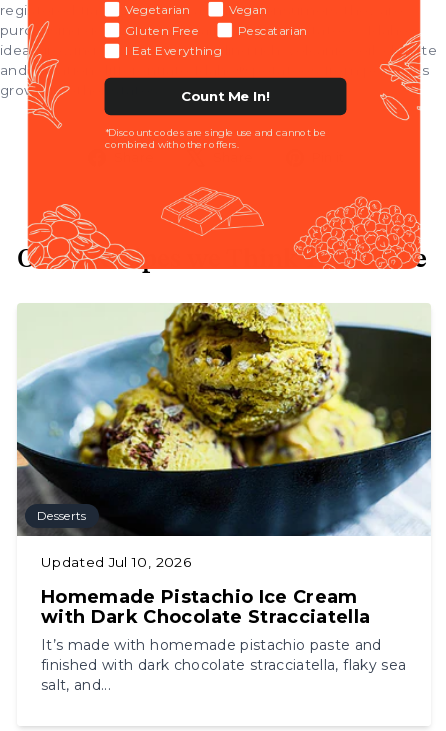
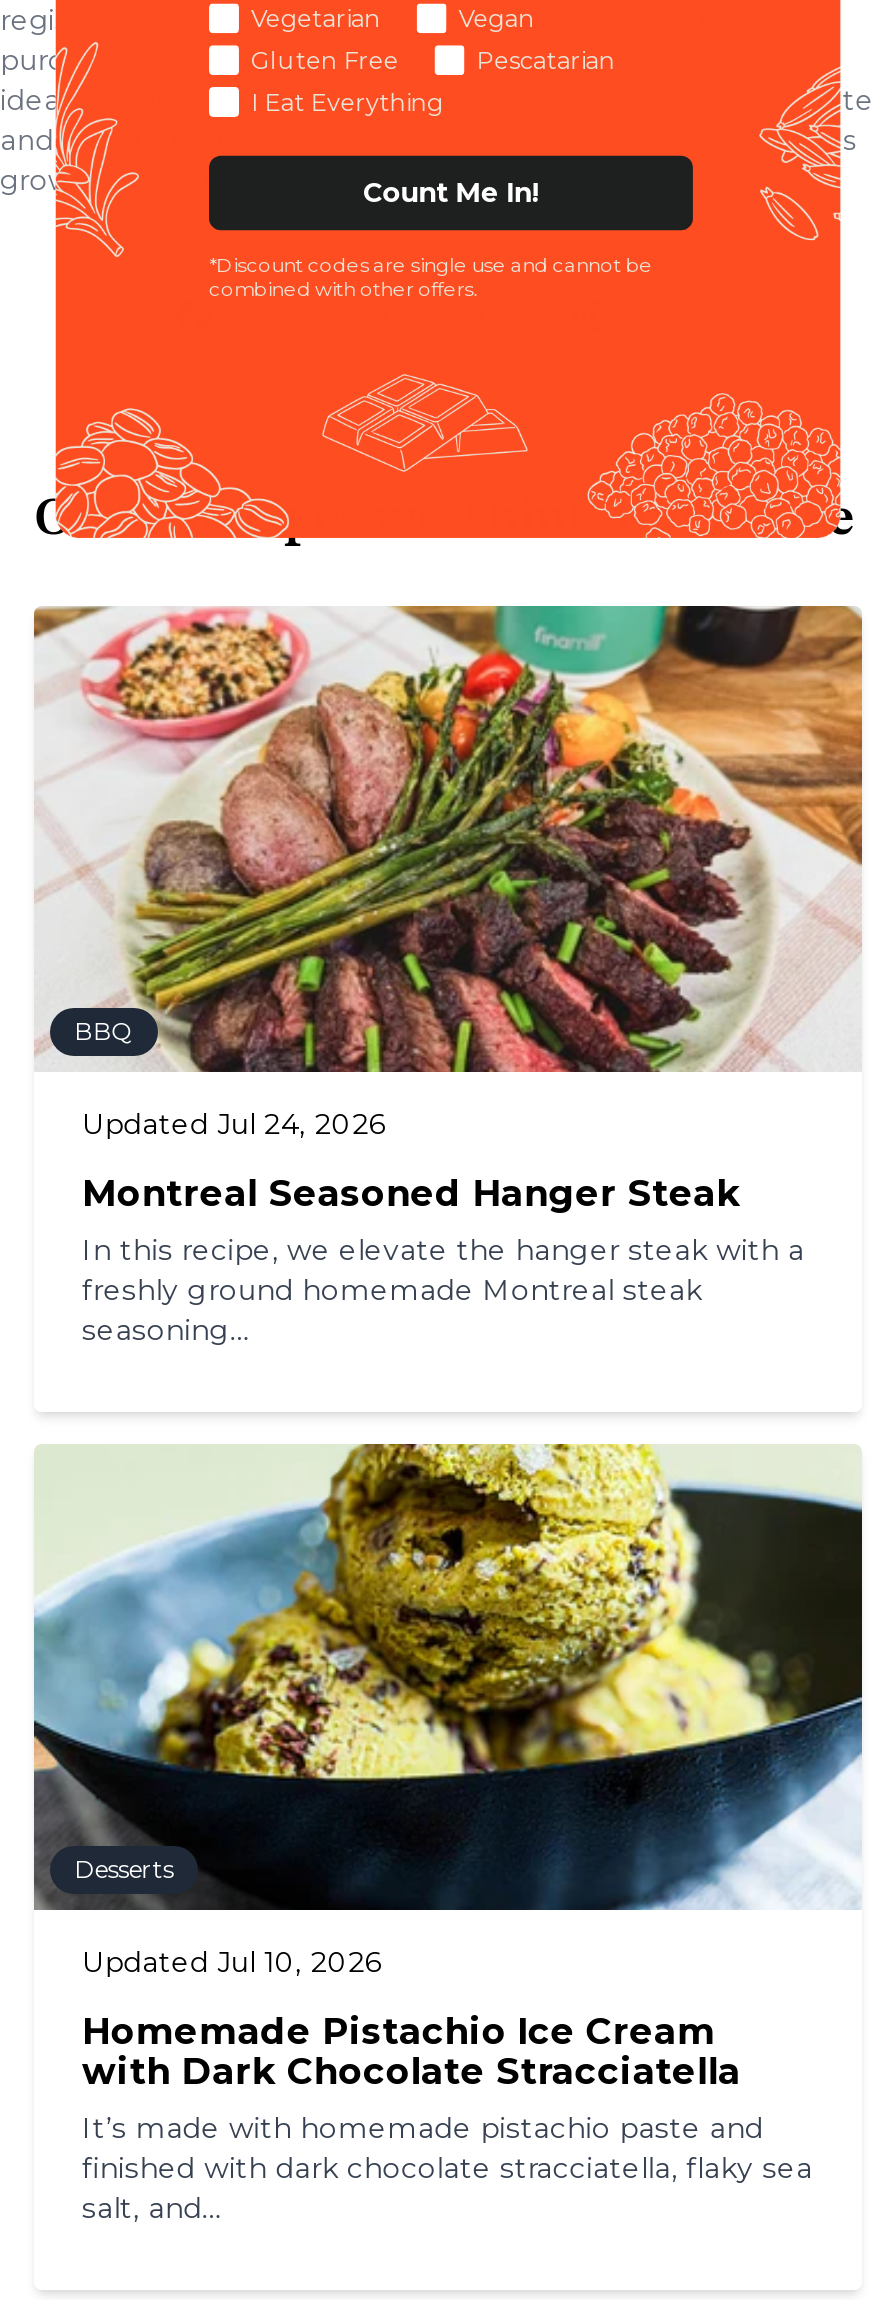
none -> [32,604,864,1349] [image] | BBQ | Updated Jul 24, 2026 | Montreal Seasoned Hanger Steak | In this recipe, we elevate the hanger steak with a | freshly ground homemade Montreal steak | seasoning...

